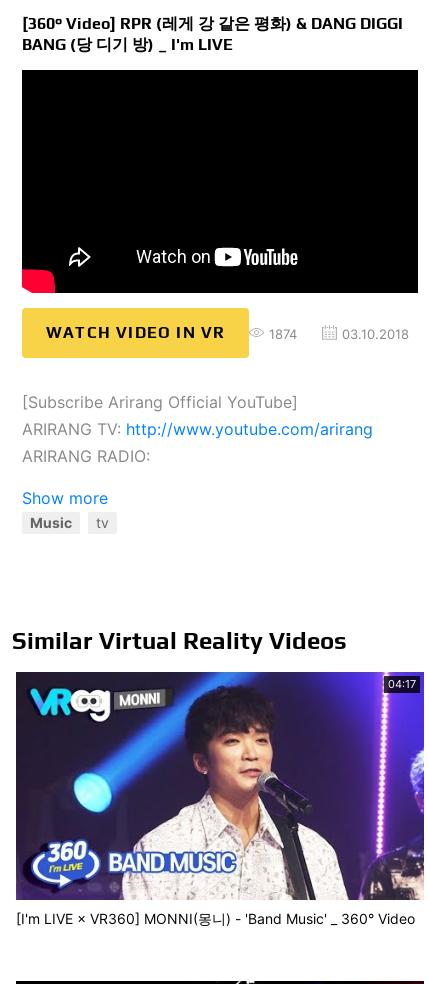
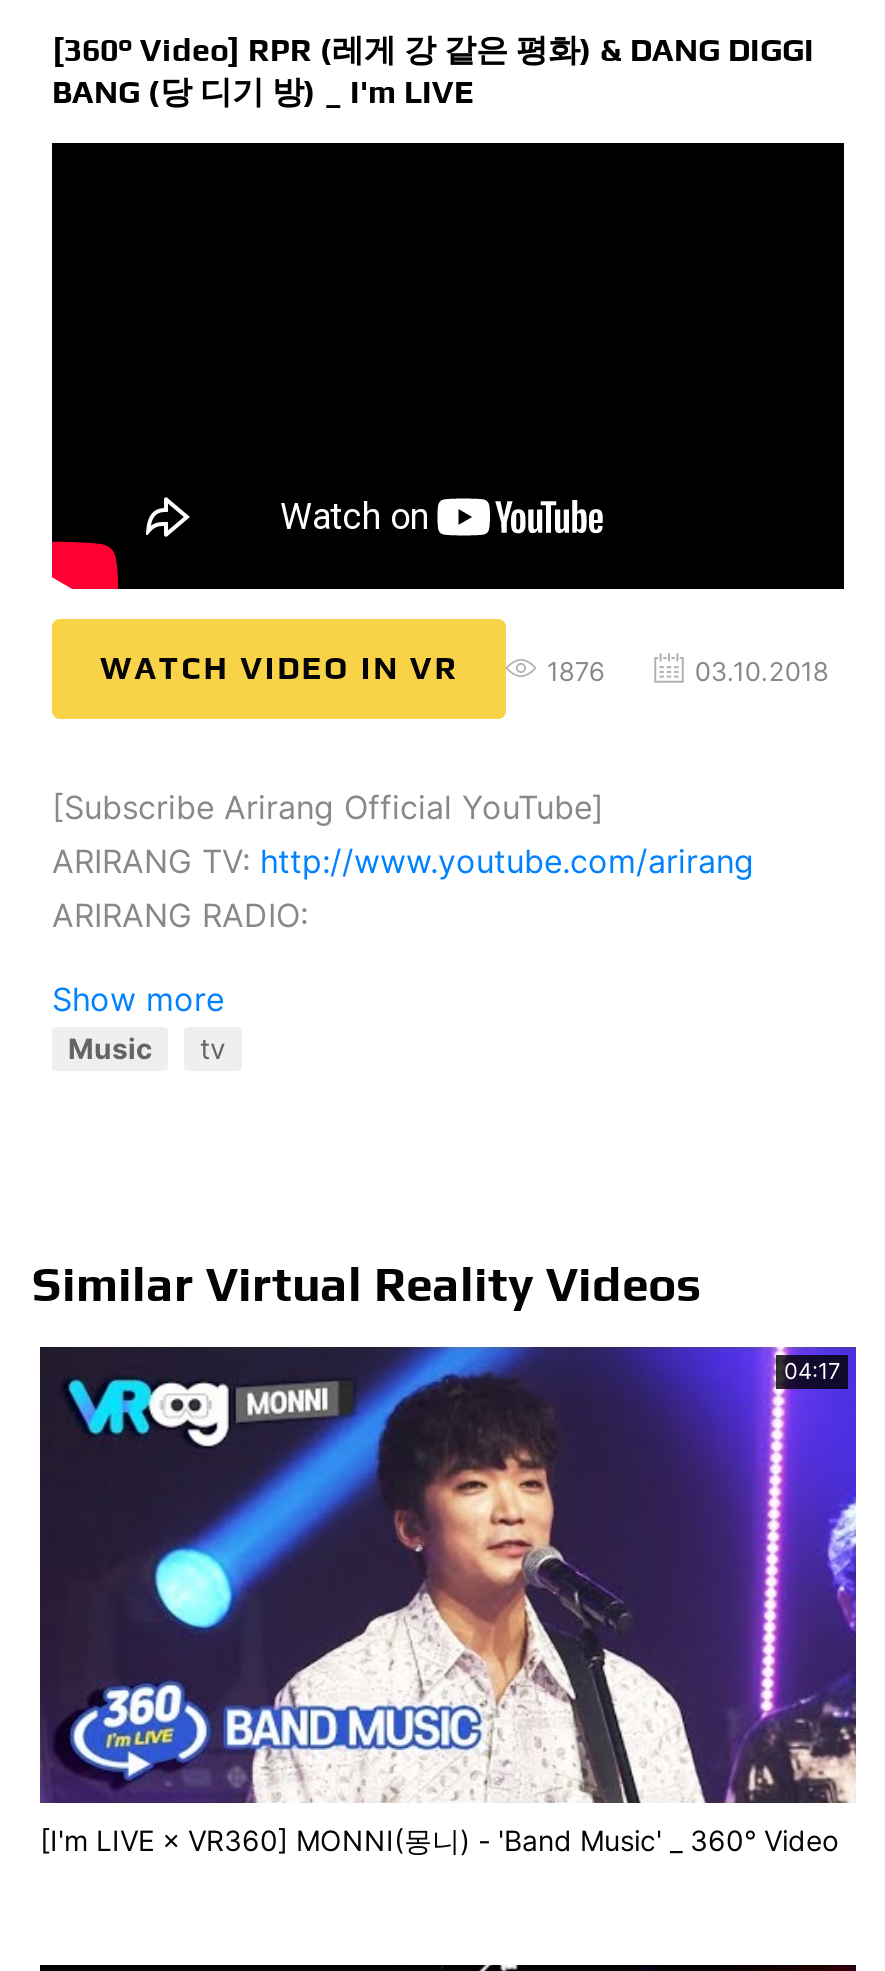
[269,326,297,342] 1874 -> [547,655,605,687] 1876

